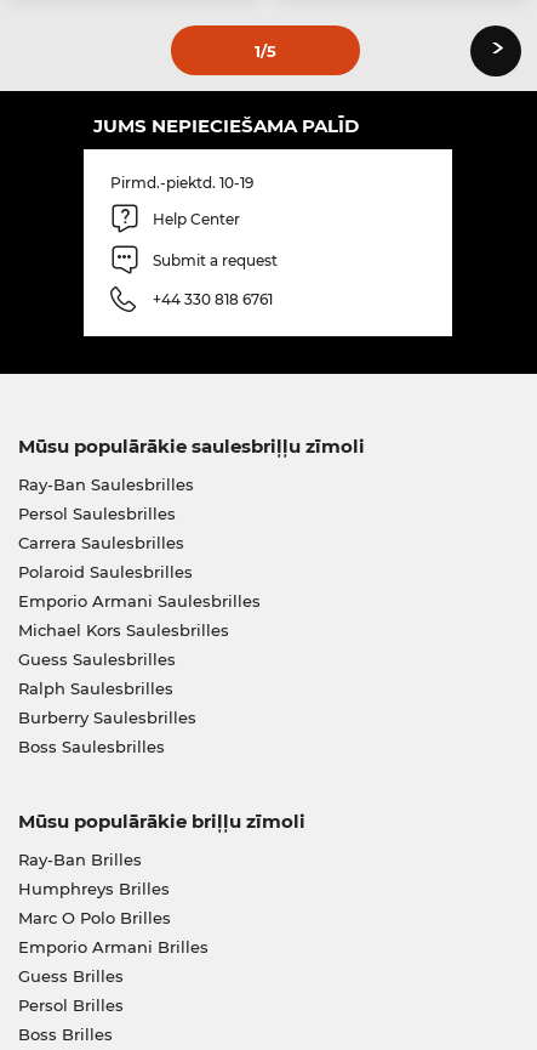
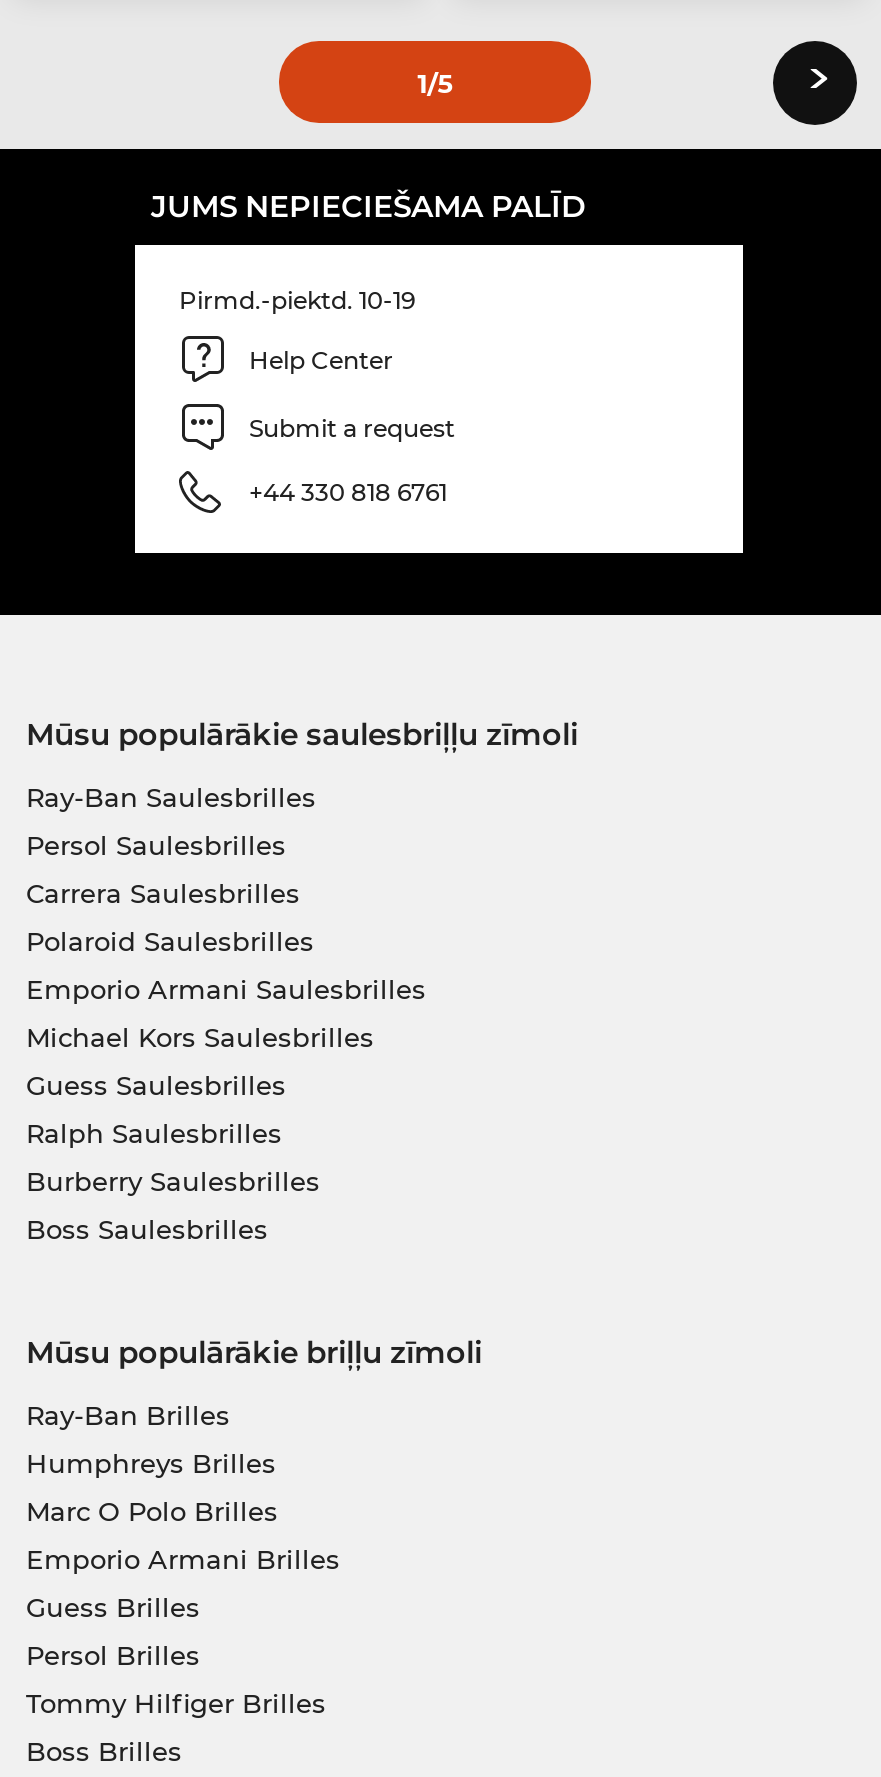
none -> [26,1687,326,1719] Tommy Hilfiger Brilles

